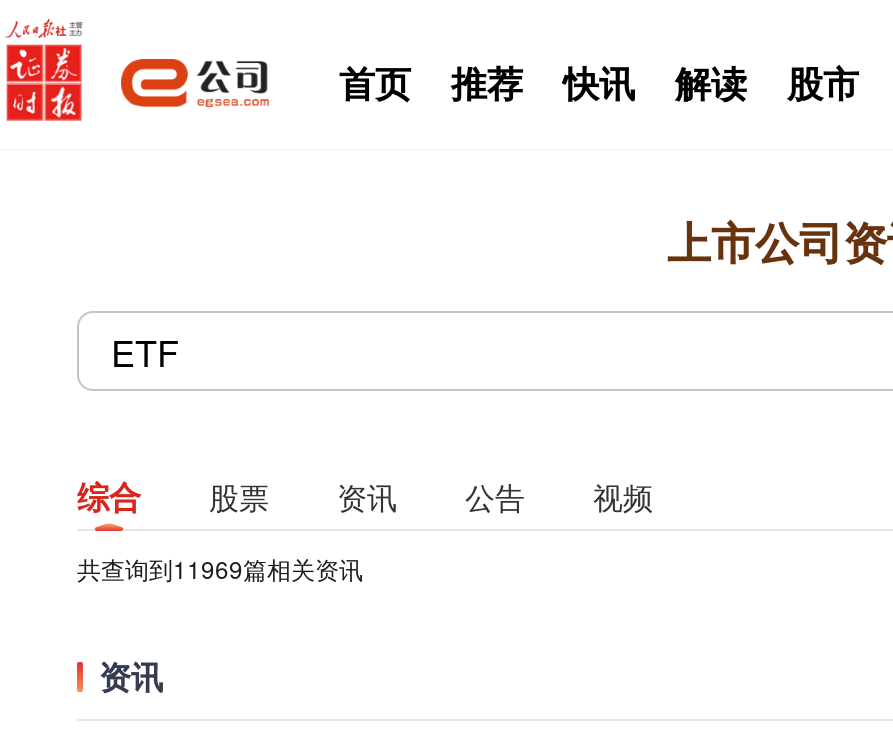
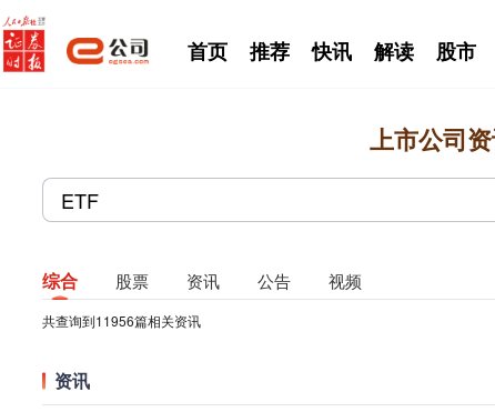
[77,551,363,585] 共查询到11969篇相关资讯 -> [42,311,201,330] 共查询到11956篇相关资讯

